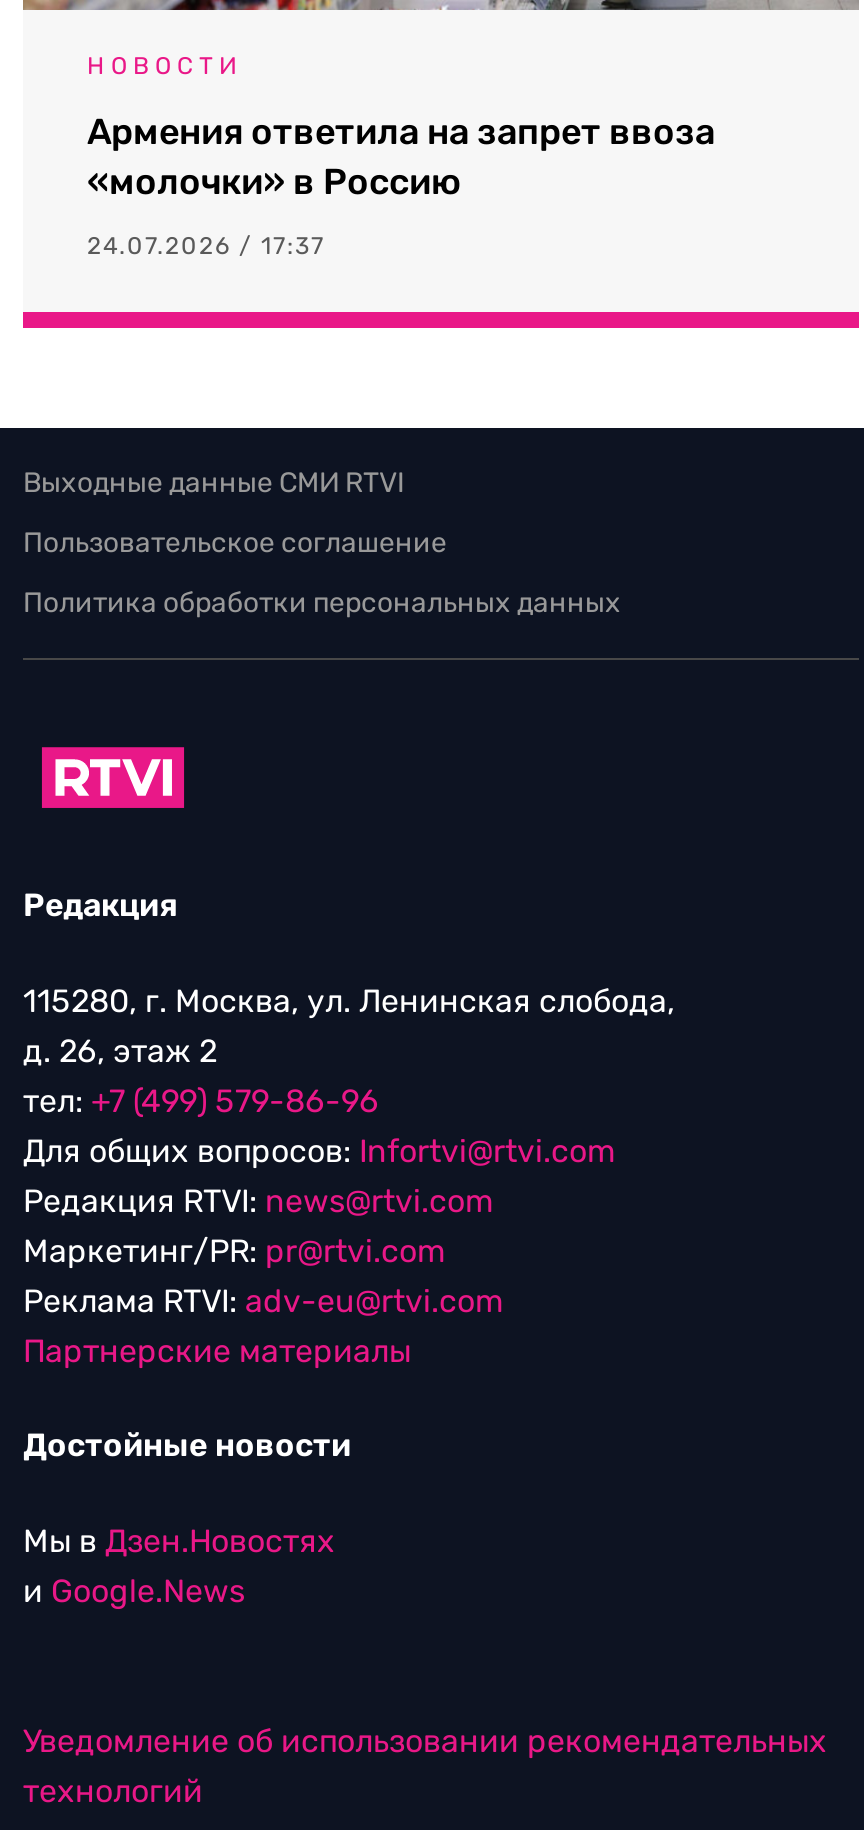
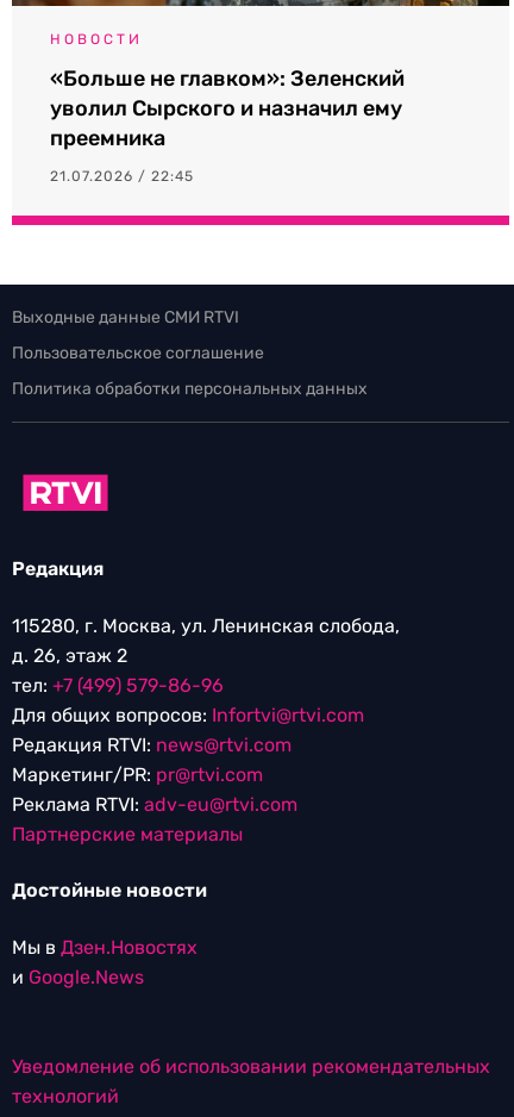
[87,110,715,204] Армения ответила на запрет ввоза | «молочки» в Россию -> [50,66,405,151] «Больше не главком»: Зеленский | уволил Сырского и назначил ему | преемника
[87,232,325,260] 24.07.2026 / 17:37 -> [50,168,194,185] 21.07.2026 / 22:45

